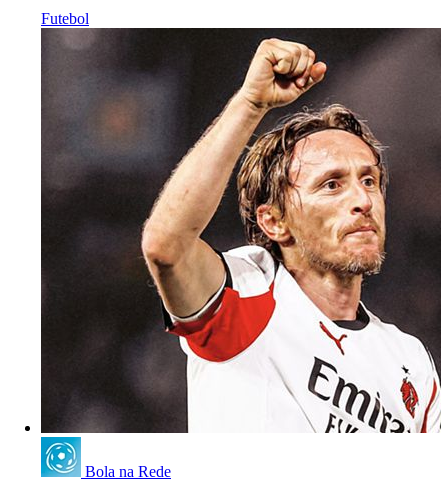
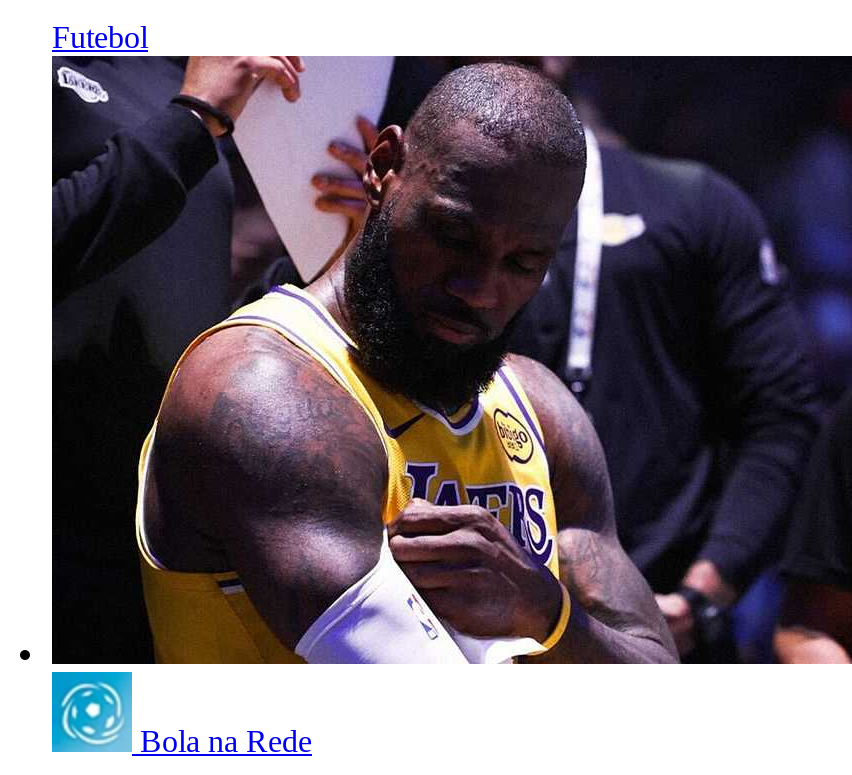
[41,27,438,438] [image] -> [54,55,846,675] [image]

